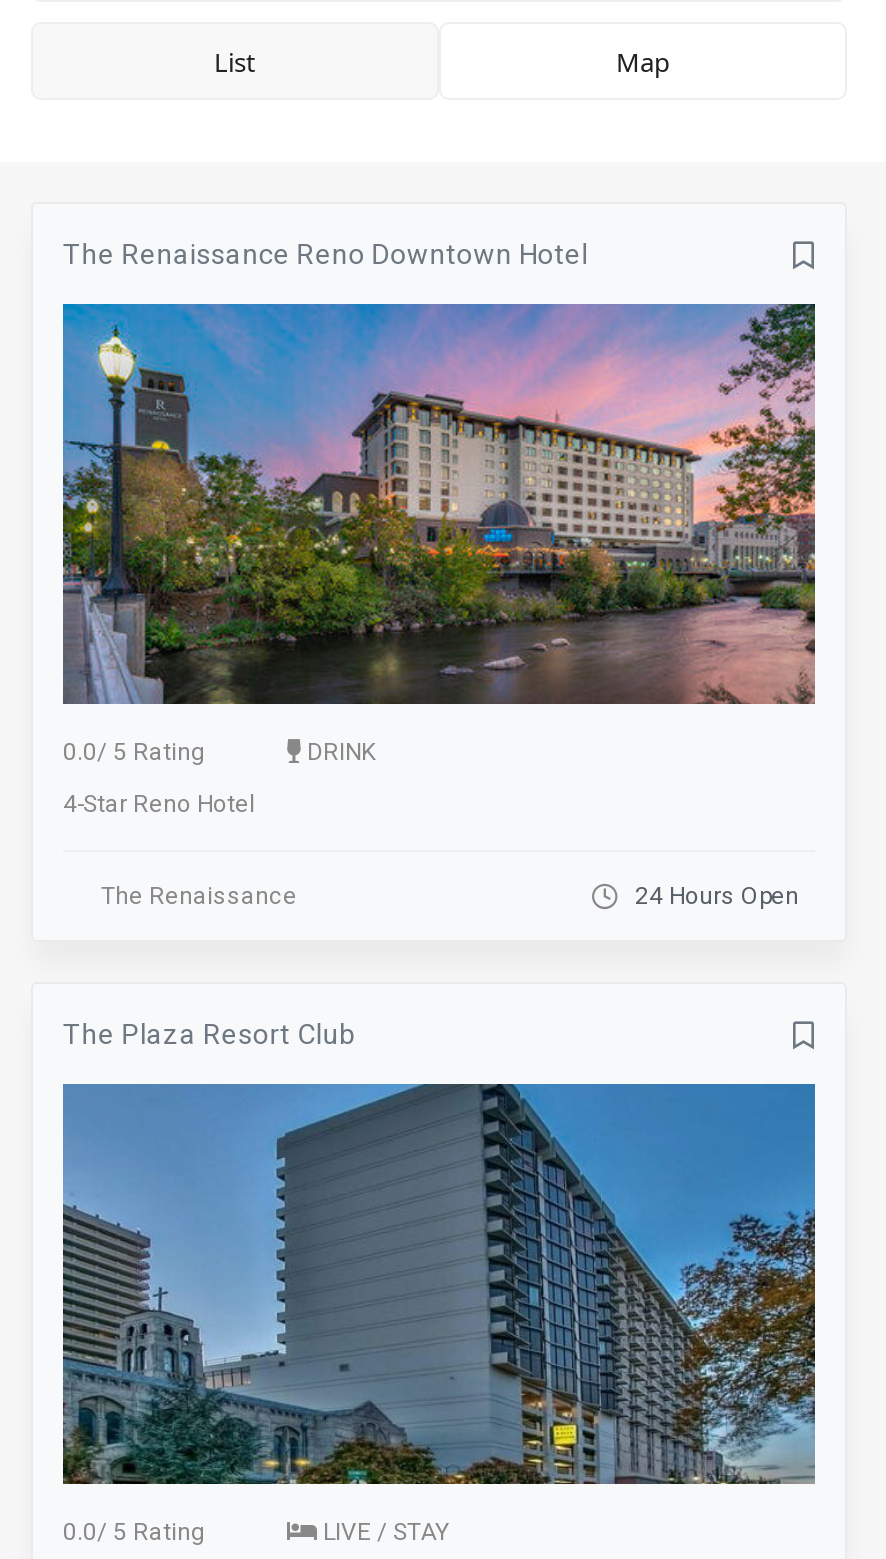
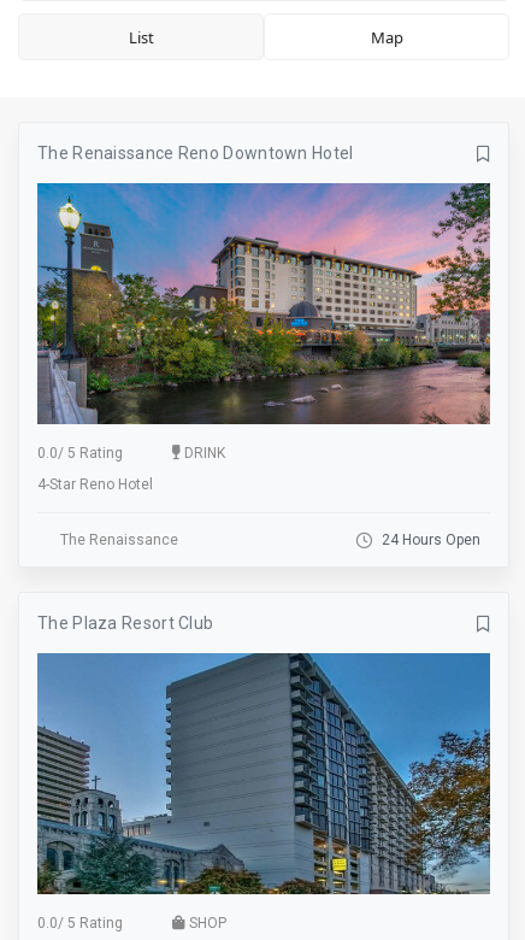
[323,1519,449,1547] LIVE / STAY -> [189,915,226,932] SHOP

